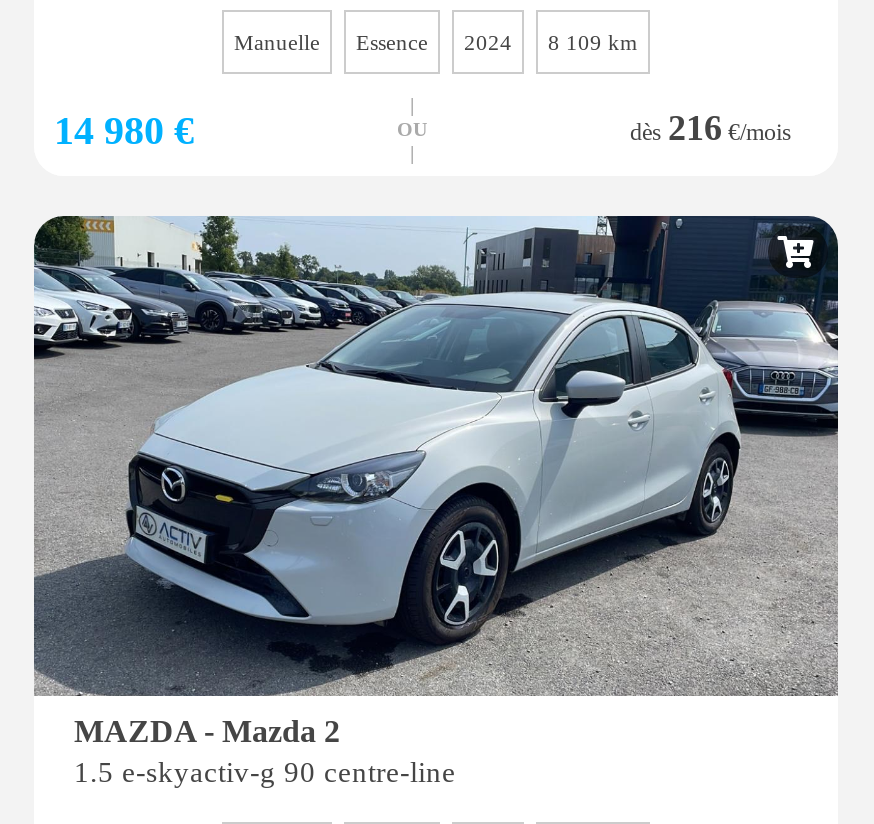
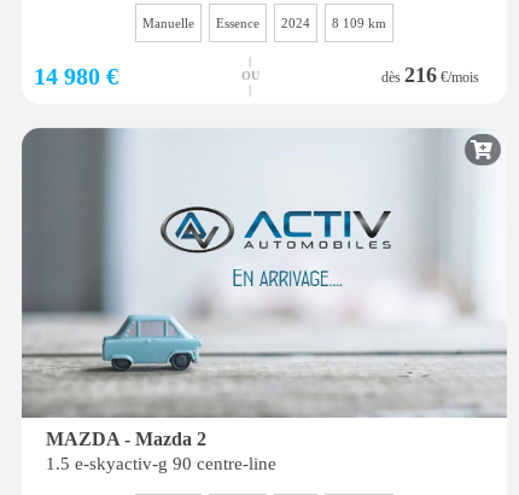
[34,214,840,696] [image] -> [21,127,507,418] [image]

